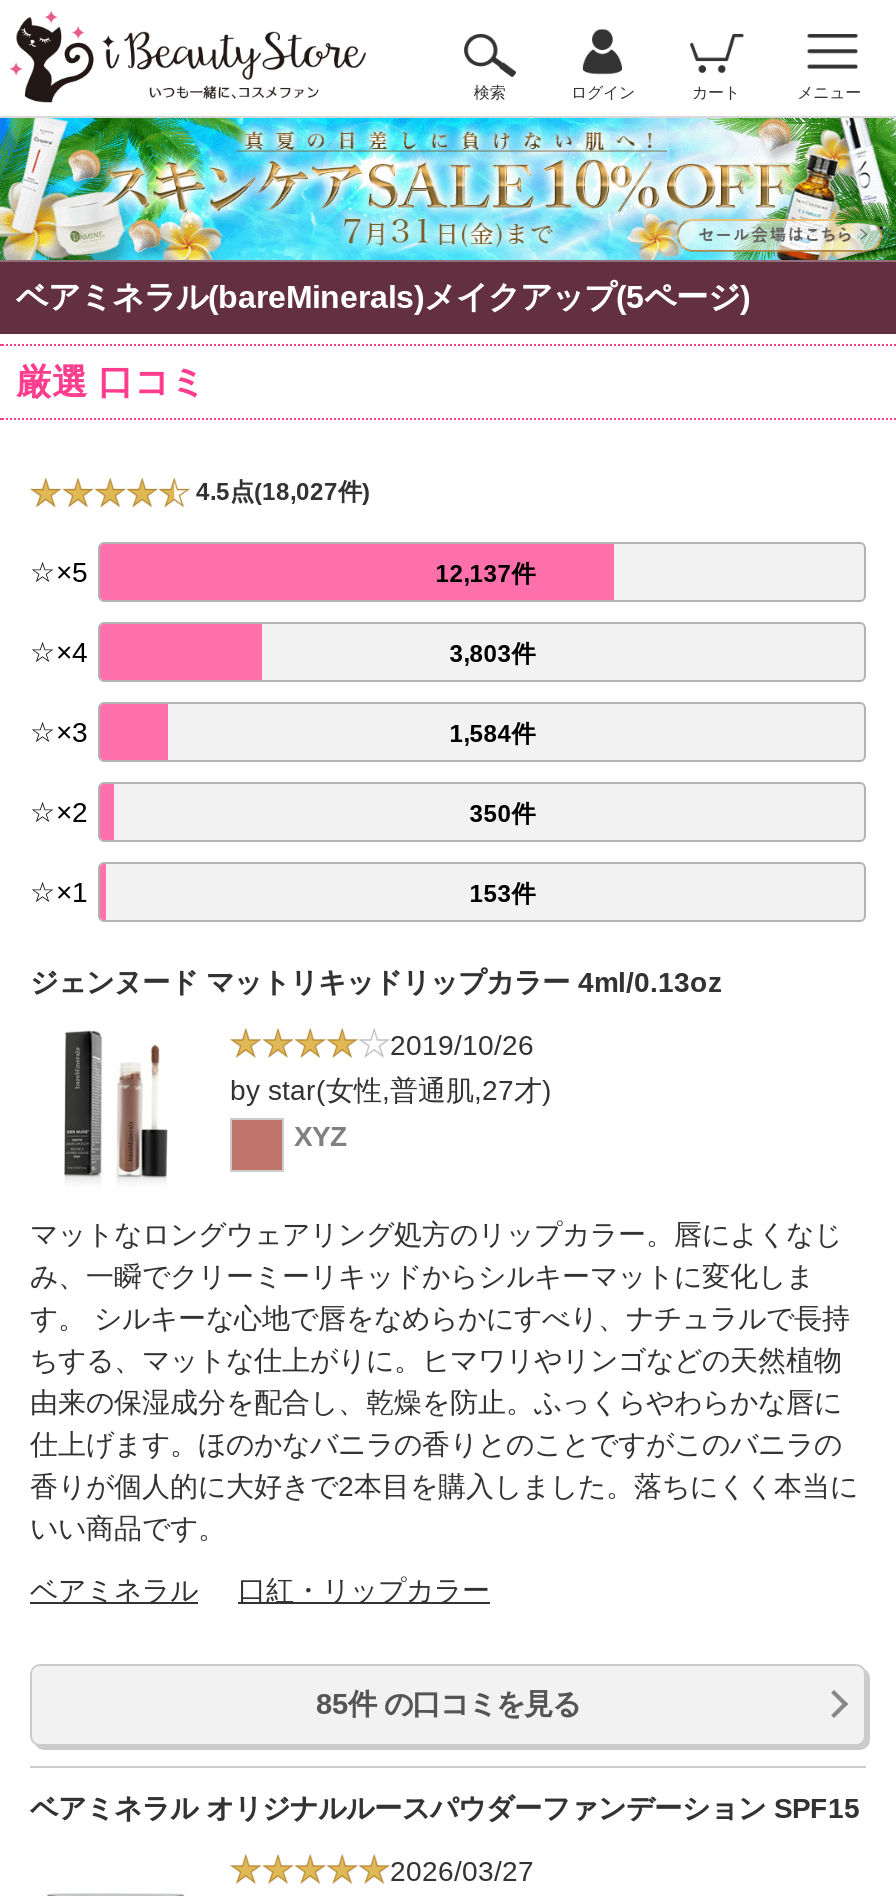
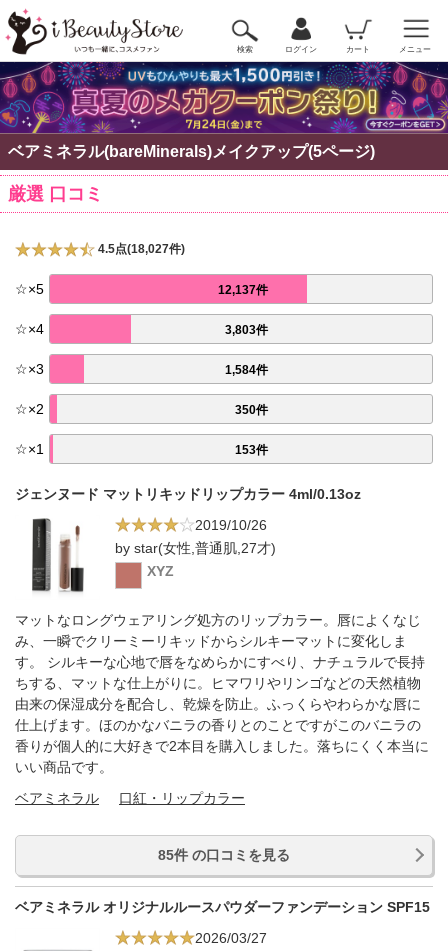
[6,116,890,262] [image] -> [3,61,445,134] [image]

